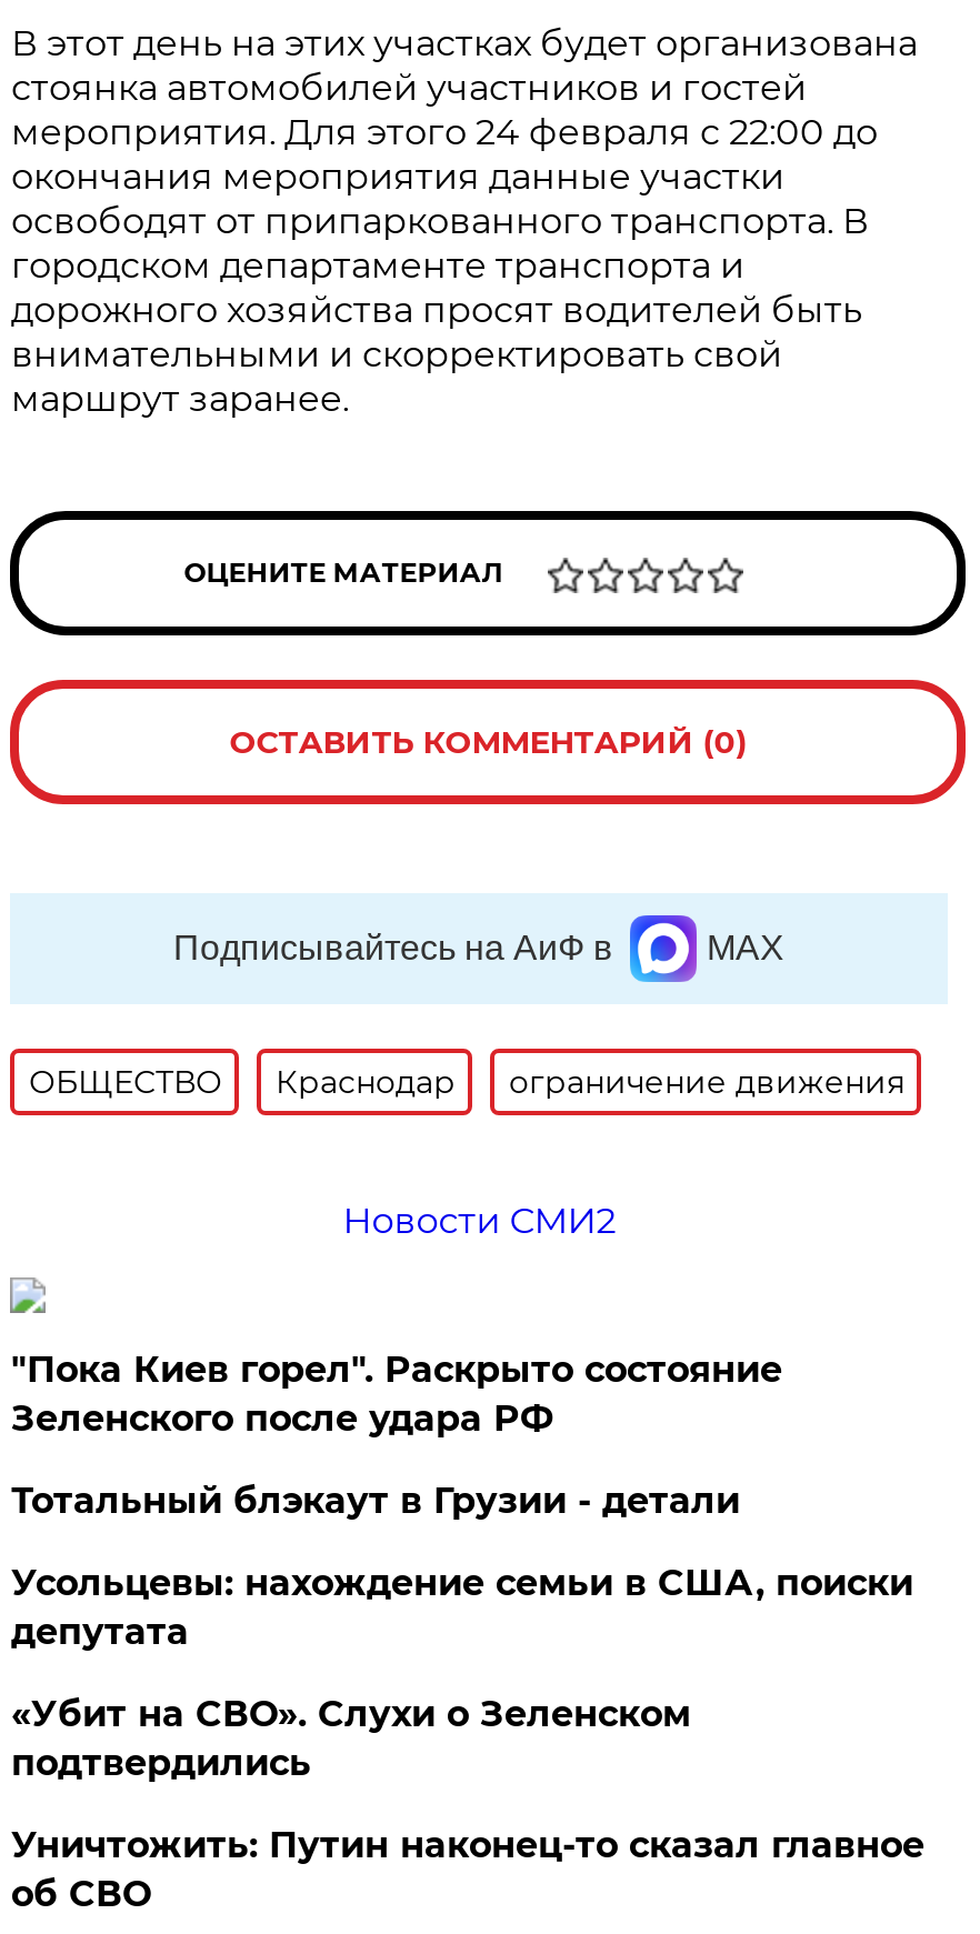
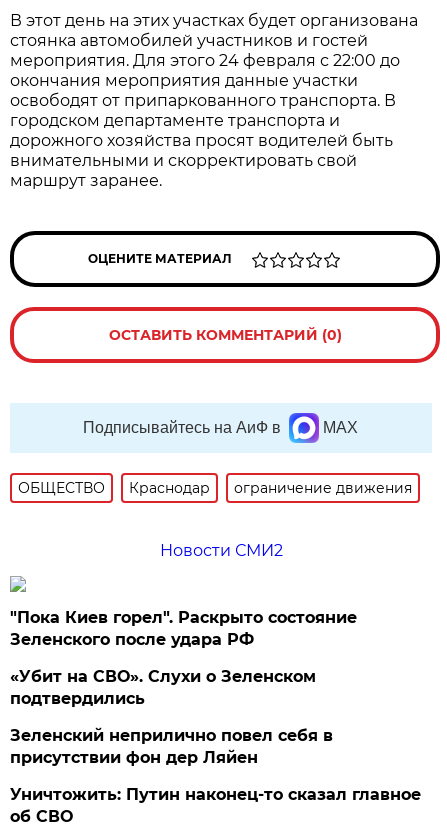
[11,1480,913,1653] Тотальный блэкаут в Грузии - детали | Усольцевы: нахождение семьи в США, поиски | депутата -> none
moved [11,1693,691,1784] -> [10,667,316,708]: «Убит на СВО». Слухи о Зеленском | подтвердились
none -> [10,726,333,767] Зеленский неприлично повел cебя в | присутствии фон дер Ляйен

